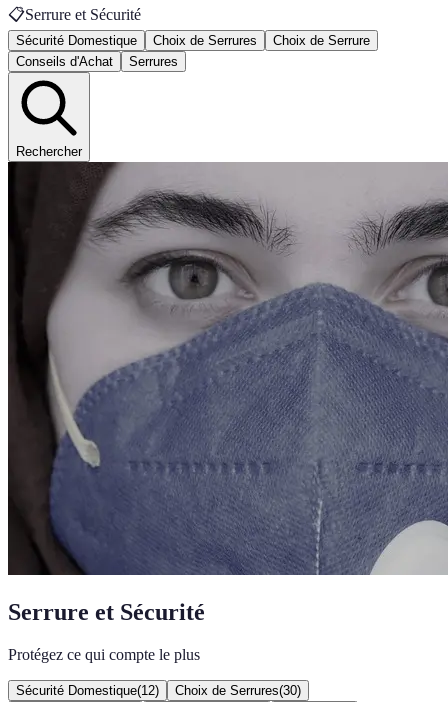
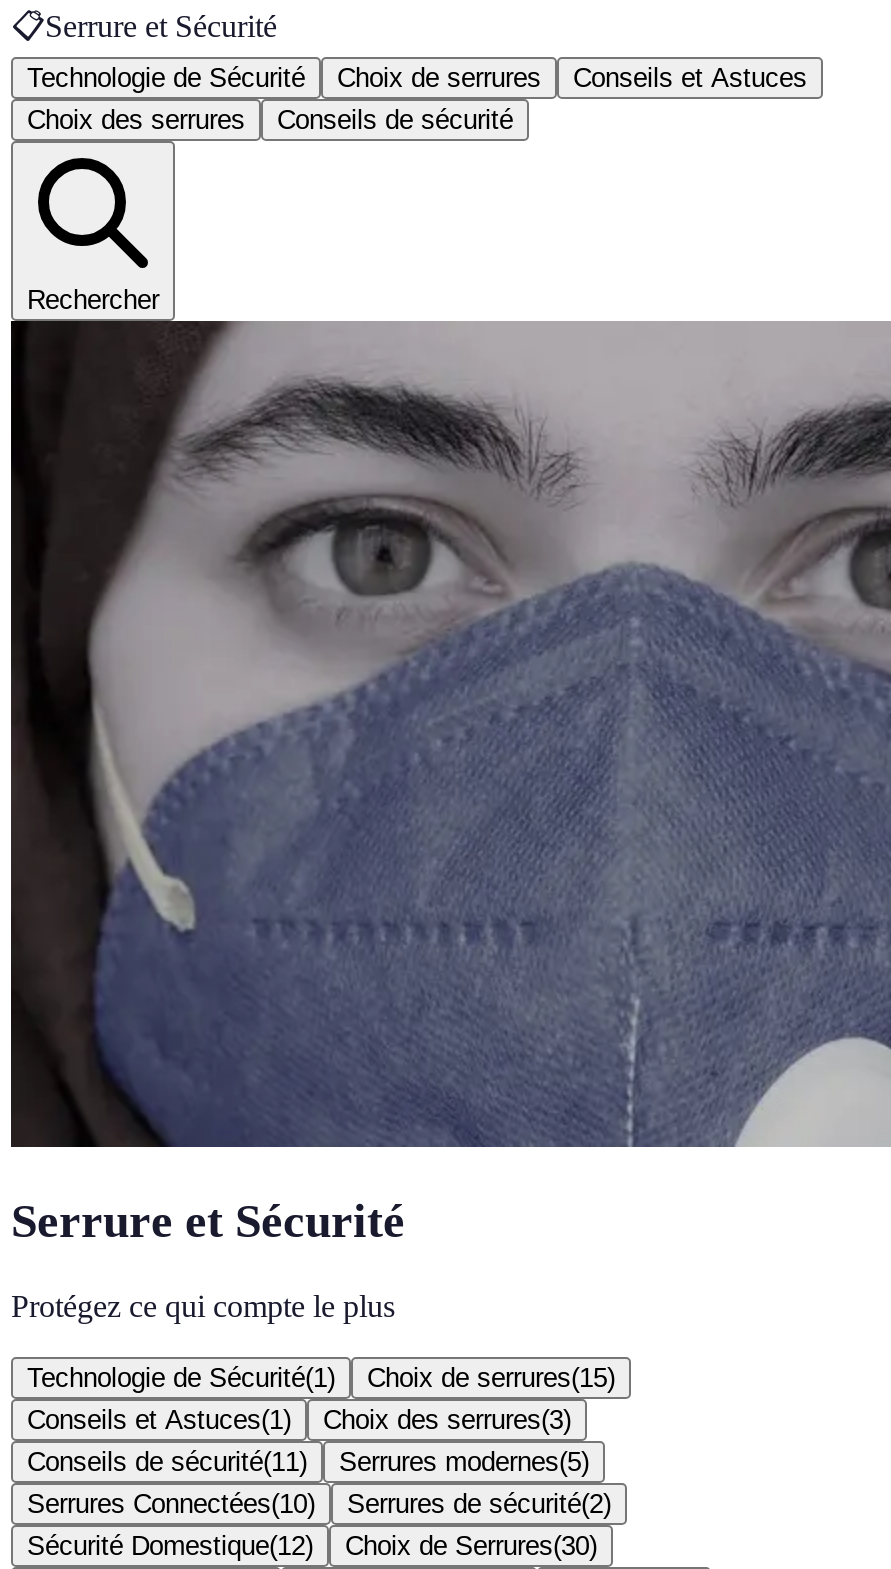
[16,33,370,69] Sécurité Domestique | Choix de Serrures | Choix de Serrure | Conseils d'Achat | Serrures -> [27,63,807,135] Technologie de Sécurité | Choix de serrures | Conseils et Astuces | Choix des serrures | Conseils de sécurité
none -> [27,1363,615,1519] Technologie de Sécurité(1) | Choix de serrures(15) | Conseils et Astuces(1) | Choix des serrures(3) | Conseils de sécurité(11) | Serrures modernes(5) | Serrures Connectées(10) | Serrures de sécurité(2)

